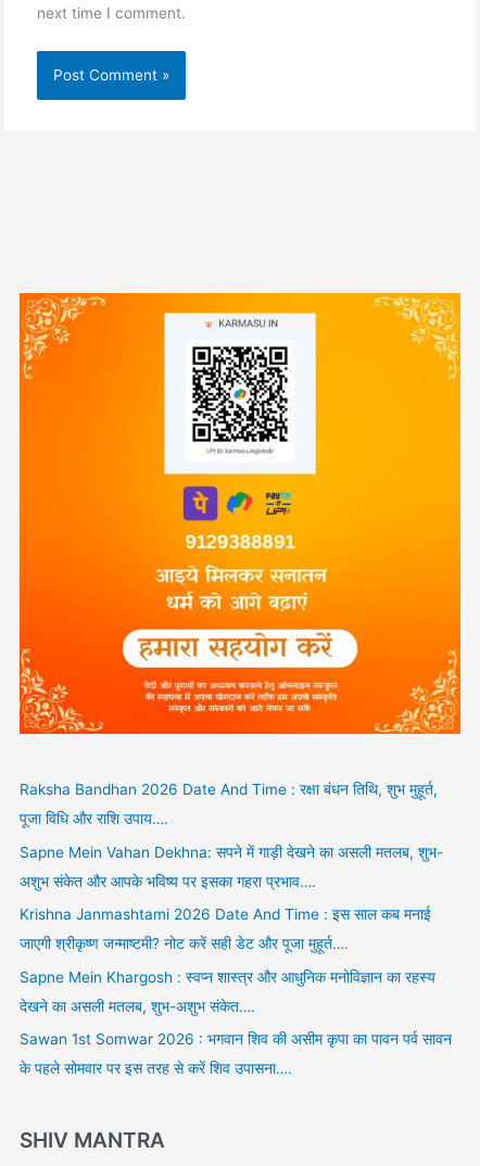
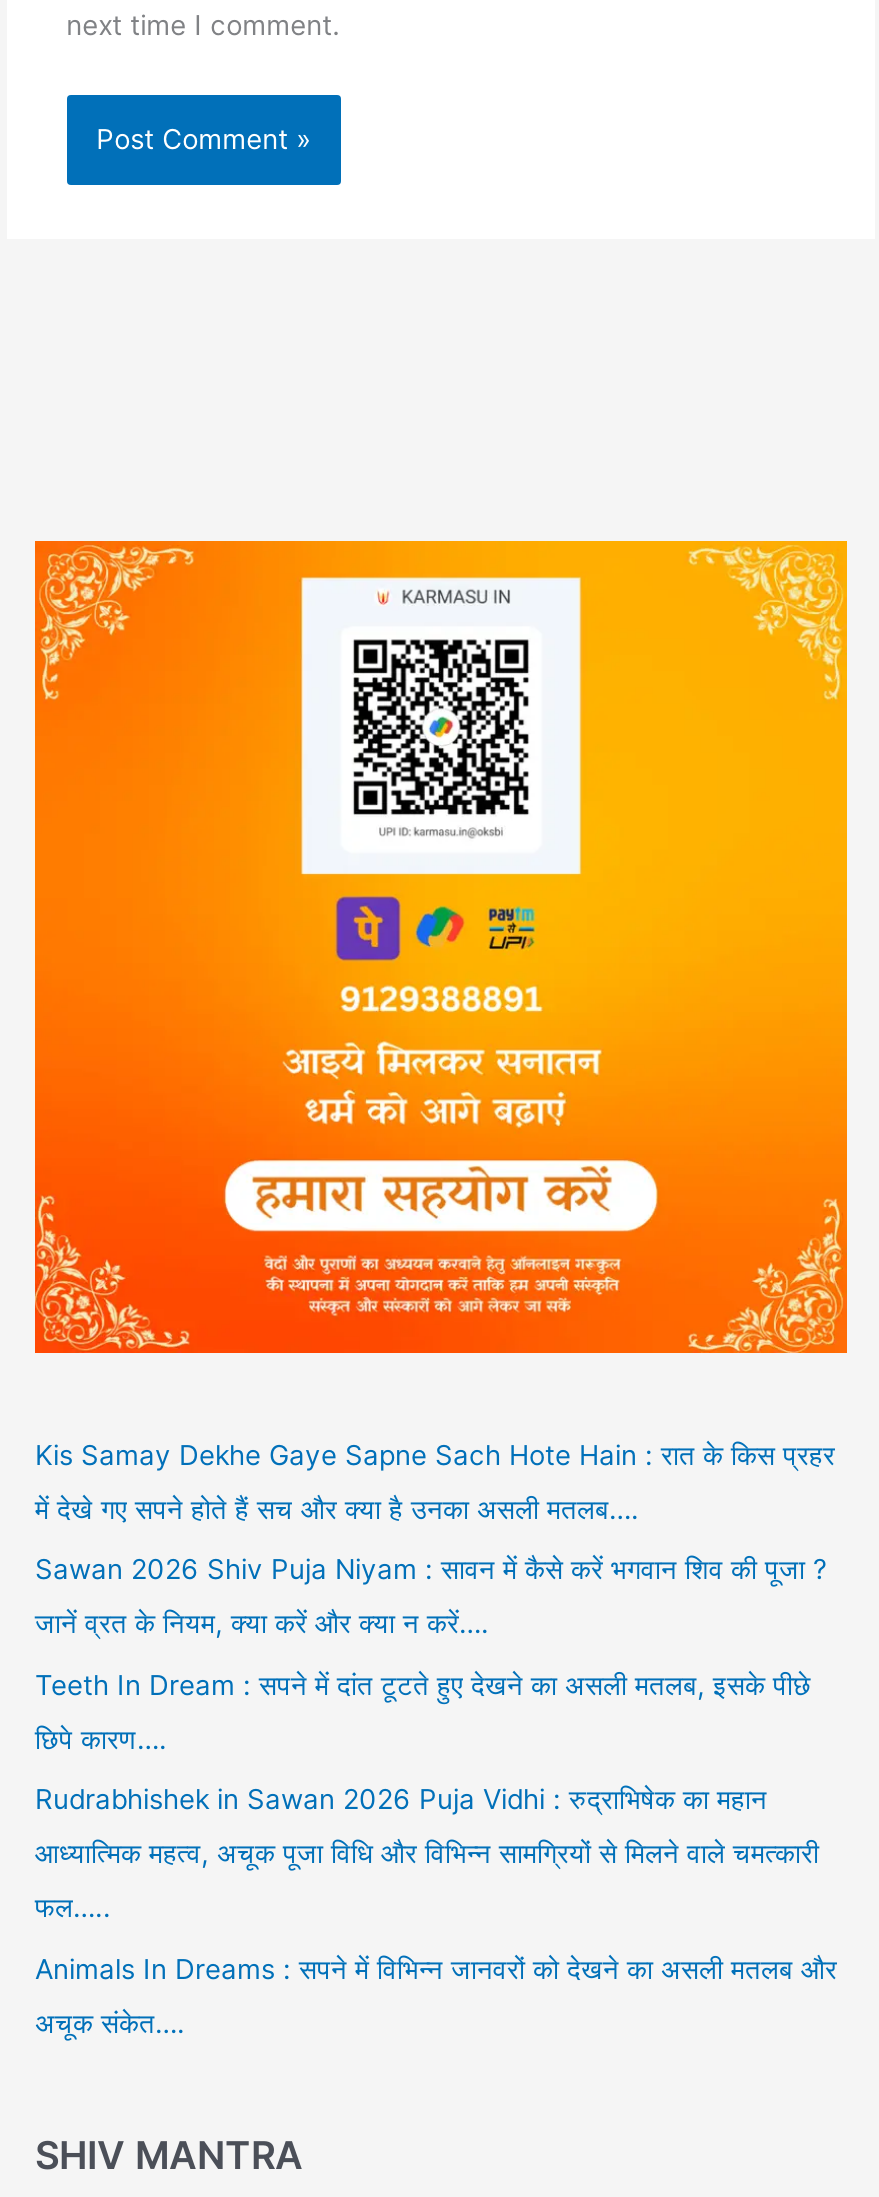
[20,781,452,1077] Raksha Bandhan 2026 Date And Time : रक्षा बंधन तिथि, शुभ मुहूर्त, | पूजा विधि और राशि उपाय…. | Sapne Mein Vahan Dekhna: सपने में गाड़ी देखने का असली मतलब, शुभ- | अशुभ संकेत और आपके भविष्य पर इसका गहरा प्रभाव…. | Krishna Janmashtami 2026 Date And Time : इस साल कब मनाई | जाएगी श्रीकृष्ण जन्माष्टमी? नोट करें सही डेट और पूजा मुहूर्त…. | Sapne Mein Khargosh : स्वप्न शास्त्र और आधुनिक मनोविज्ञान का रहस्य | देखने का असली मतलब, शुभ-अशुभ संकेत…. | Sawan 1st Somwar 2026 : भगवान शिव की असीम कृपा का पावन पर्व सावन | के पहले सोमवार पर इस तरह से करें शिव उपासना…. -> [35,1439,837,2038] Kis Samay Dekhe Gaye Sapne Sach Hote Hain : रात के किस प्रहर | में देखे गए सपने होते हैं सच और क्या है उनका असली मतलब…. | Sawan 2026 Shiv Puja Niyam : सावन में कैसे करें भगवान शिव की पूजा ? | जानें व्रत के नियम, क्या करें और क्या न करें…. | Teeth In Dream : सपने में दांत टूटते हुए देखने का असली मतलब, इसके पीछे | छिपे कारण…. | Rudrabhishek in Sawan 2026 Puja Vidhi : रुद्राभिषेक का महान | आध्यात्मिक महत्व, अचूक पूजा विधि और विभिन्न सामग्रियों से मिलने वाले चमत्कारी | फल….. | Animals In Dreams : सपने में विभिन्न जानवरों को देखने का असली मतलब और | अचूक संकेत….

